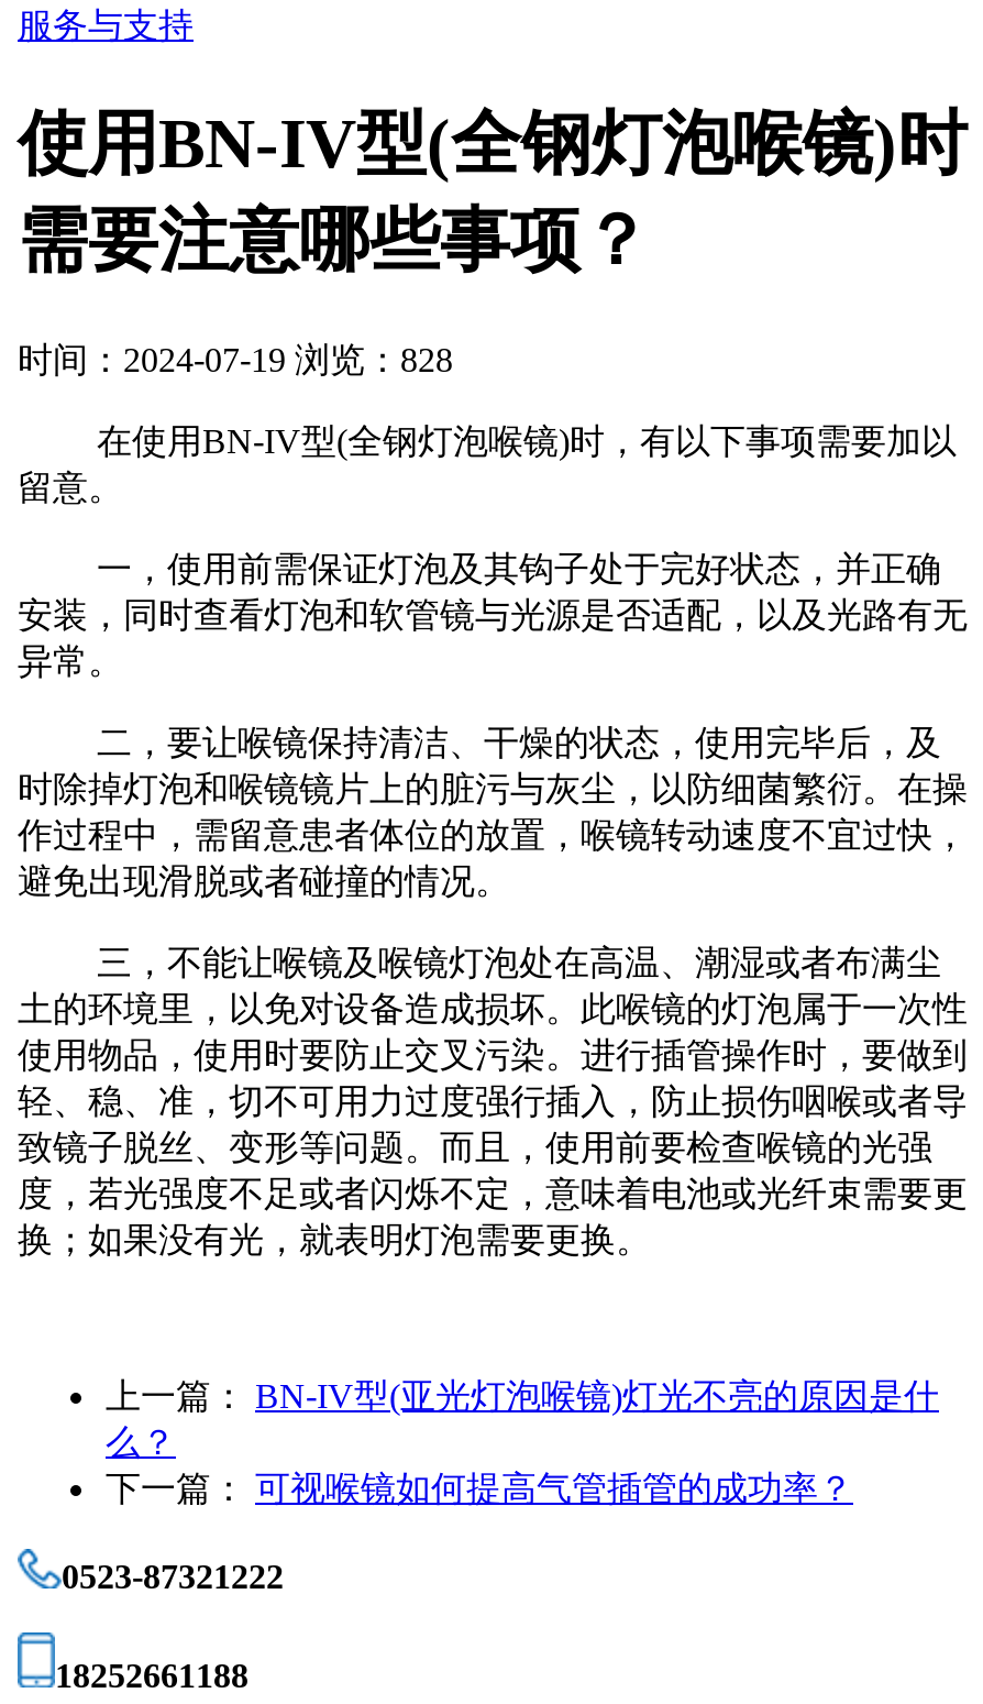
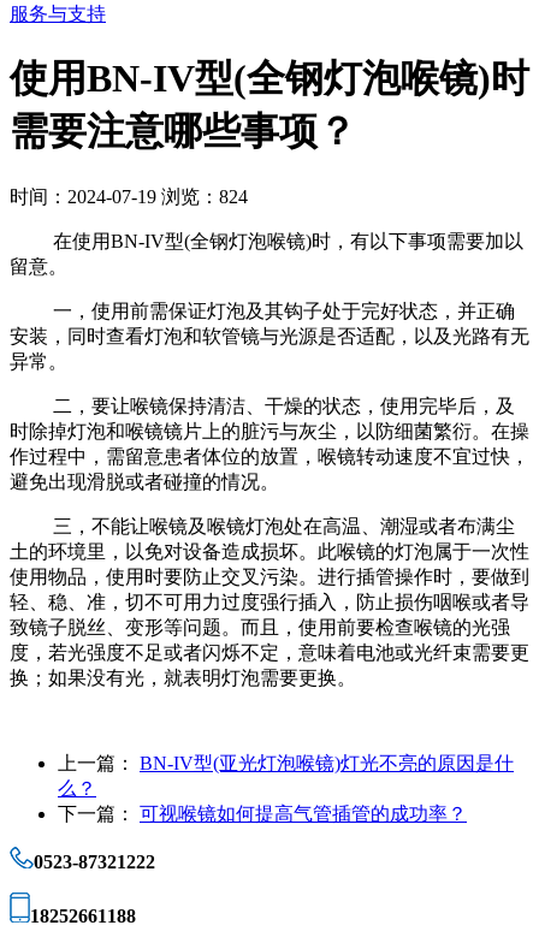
[18,341,453,378] 时间：2024-07-19 浏览：828 -> [10,186,248,207] 时间：2024-07-19 浏览：824

